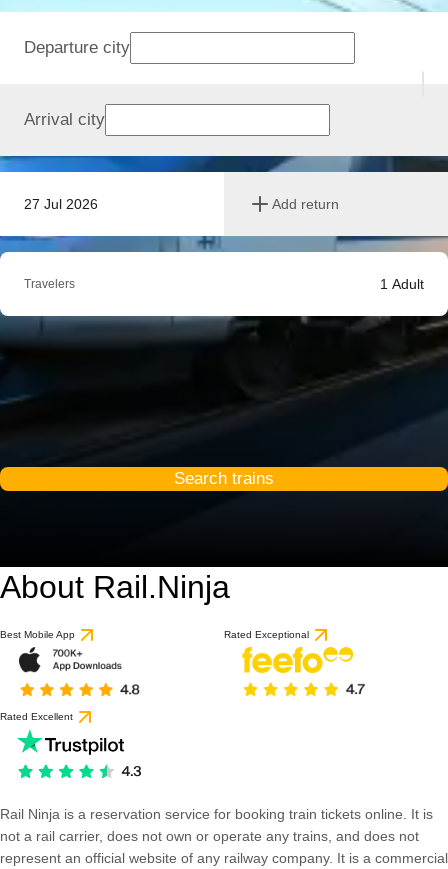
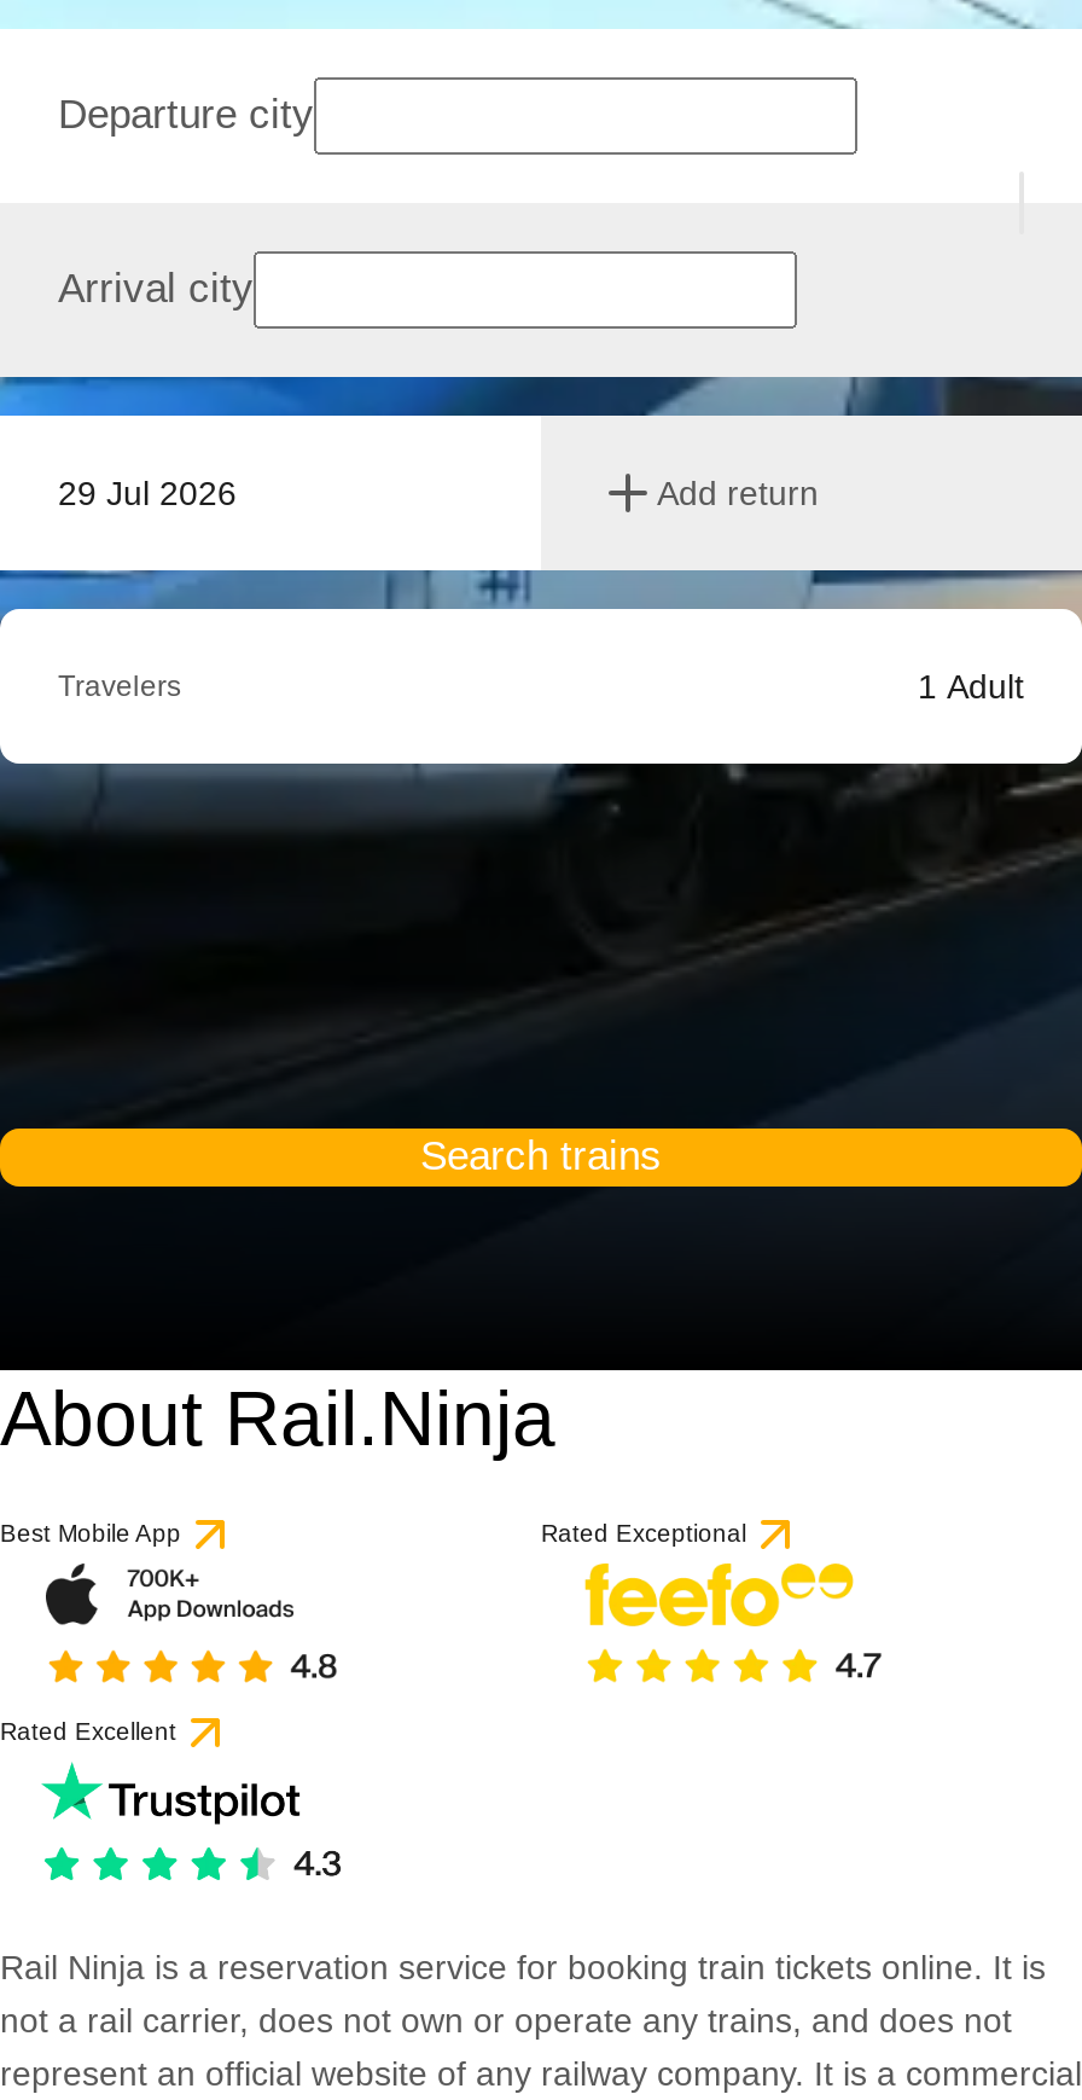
[24,196,98,212] 27 Jul 2026 -> [58,474,237,512] 29 Jul 2026

